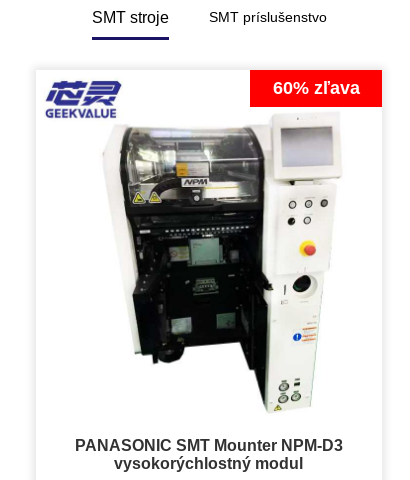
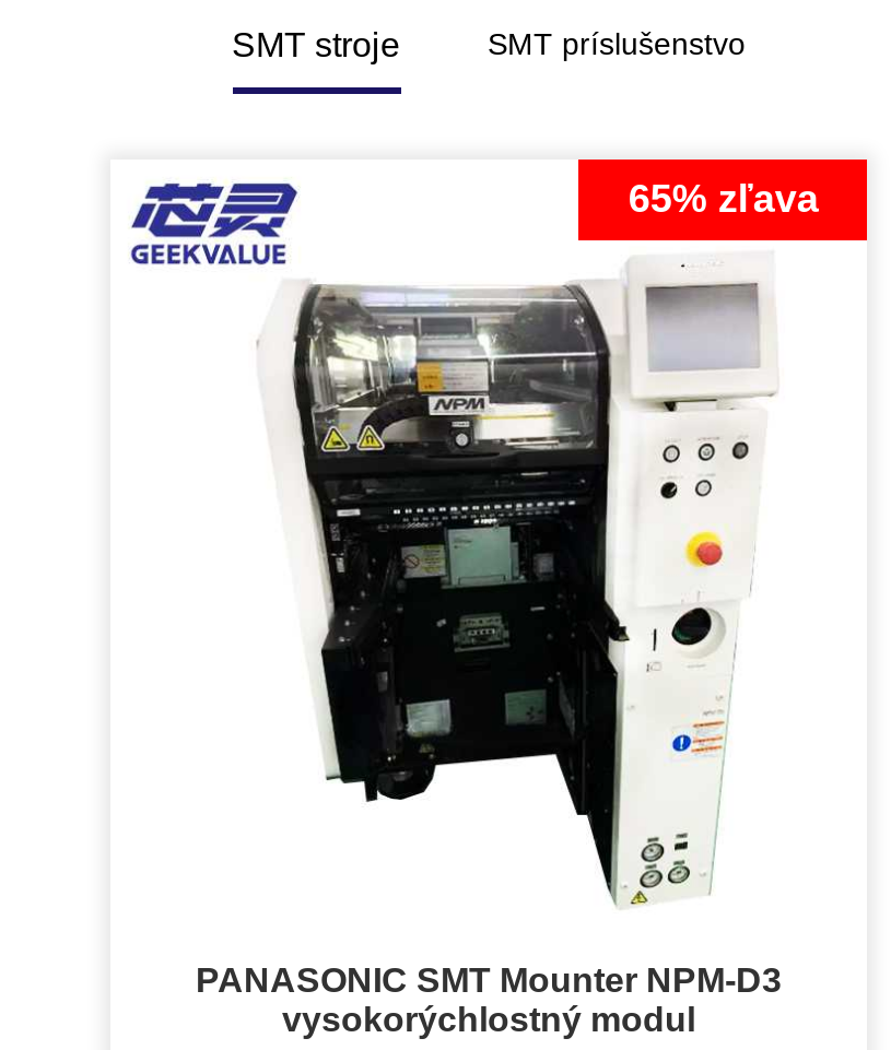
[273,78,360,98] 60% zľava -> [628,178,819,222] 65% zľava

